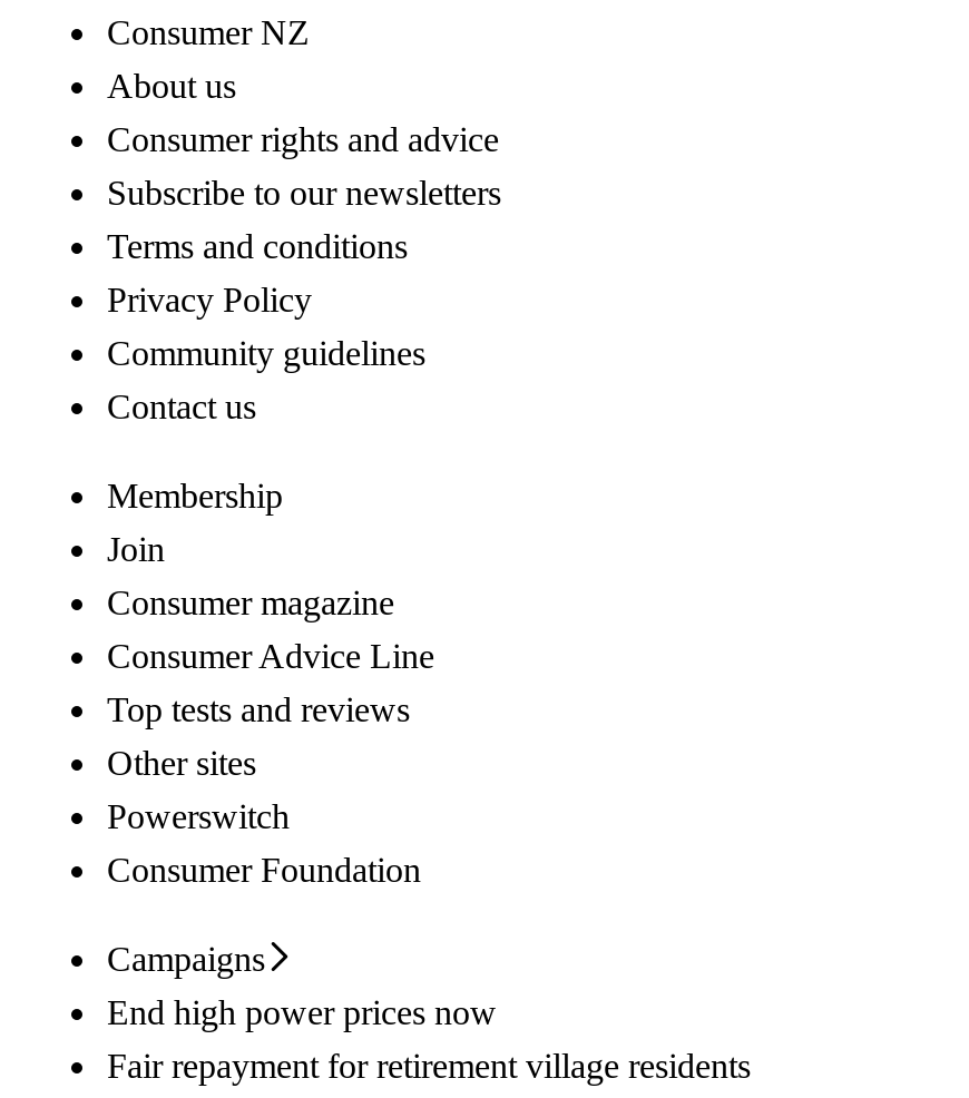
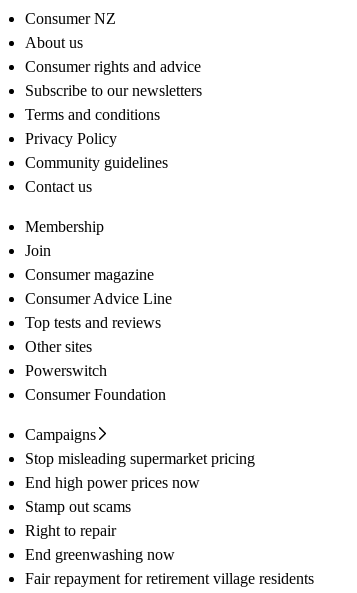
none -> [25,450,255,467] Stop misleading supermarket pricing
none -> [25,498,175,563] Stamp out scams | Right to repair | End greenwashing now

